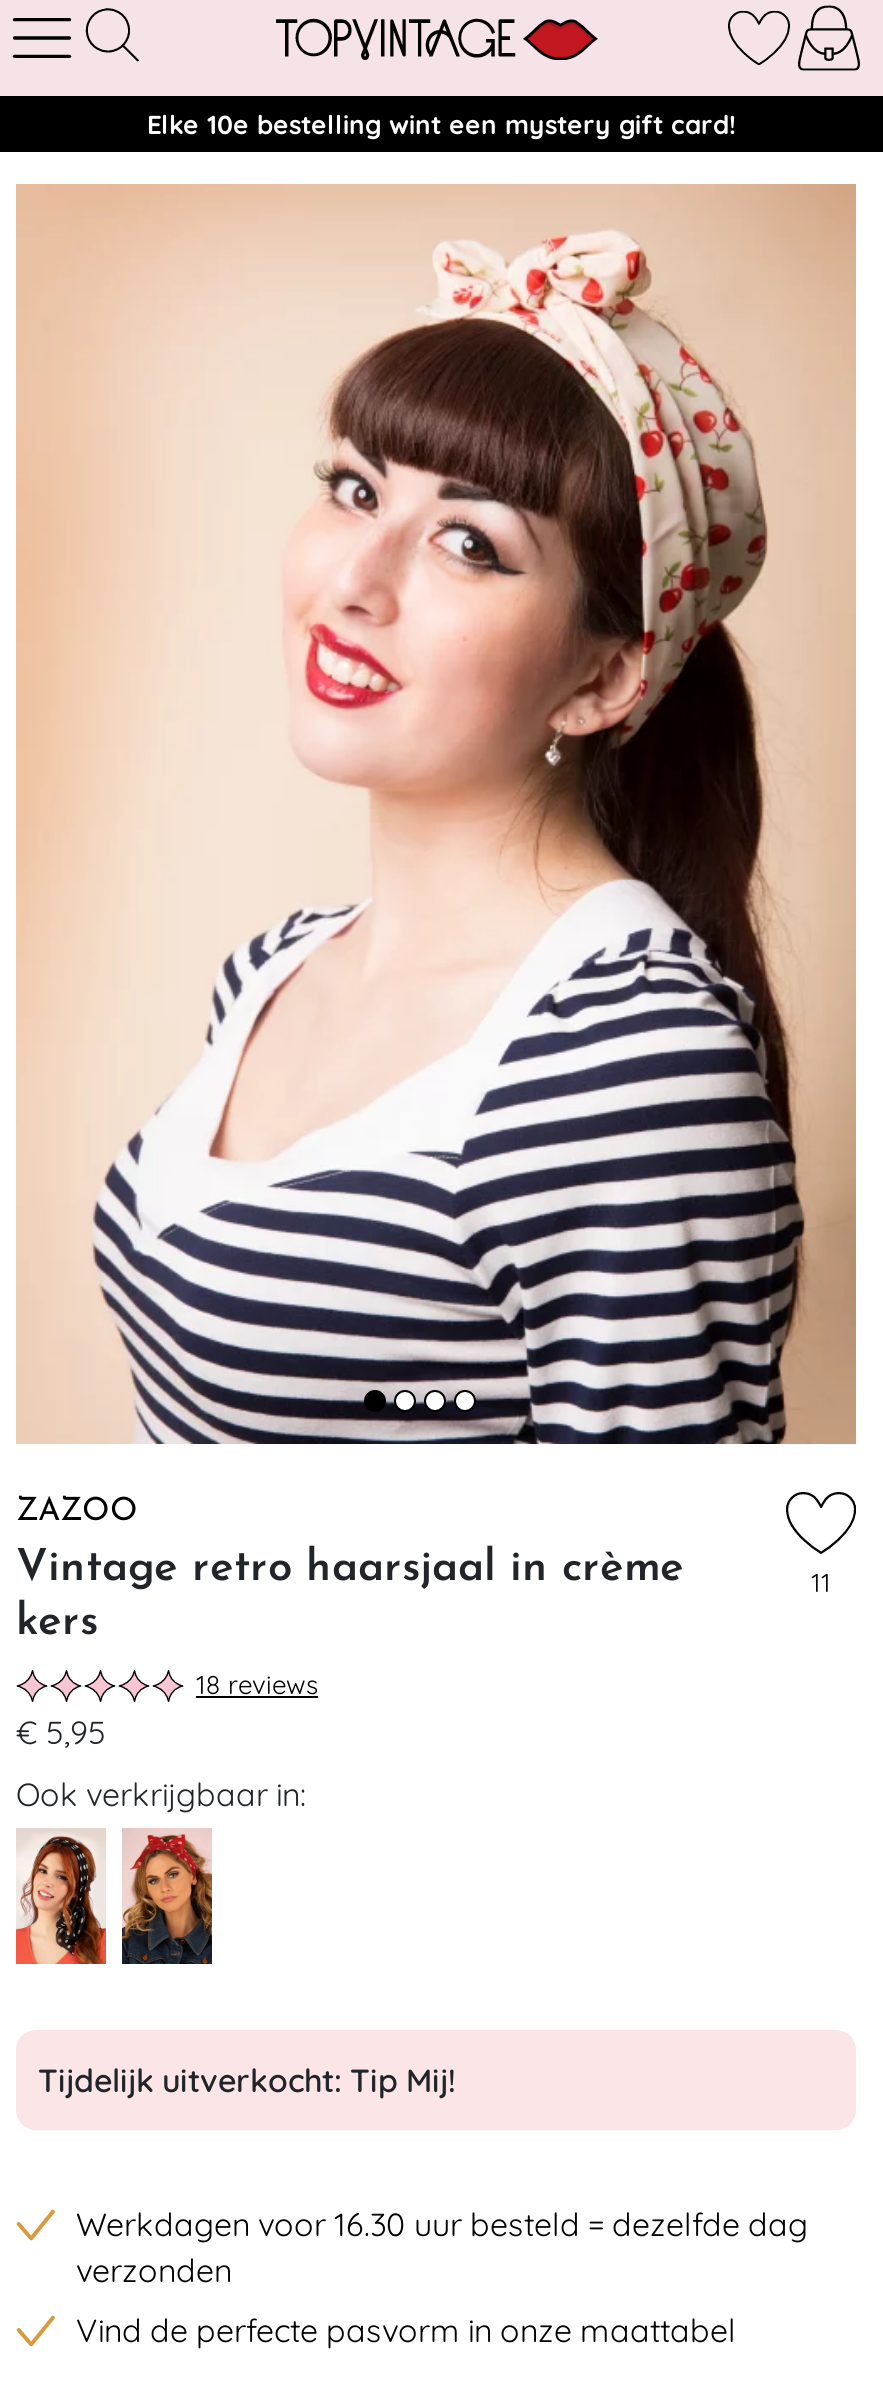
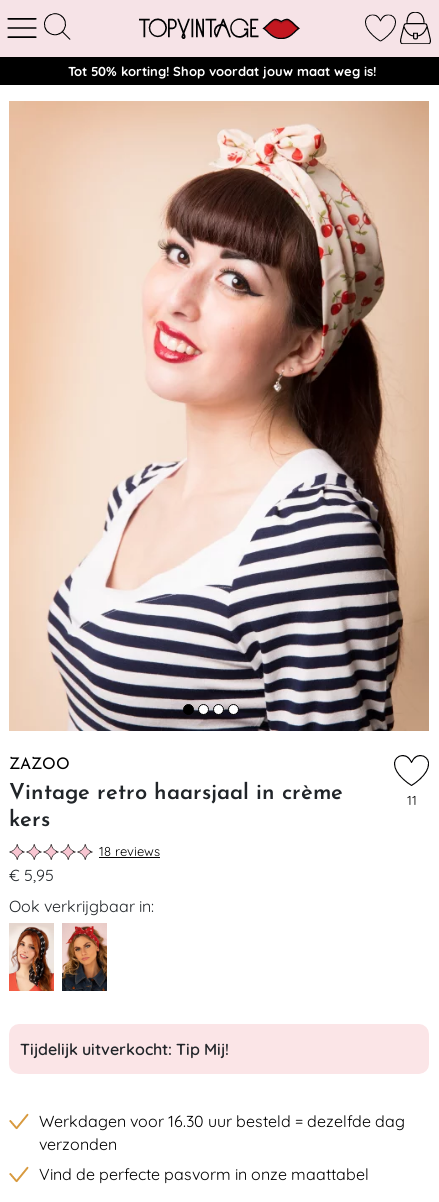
[147,108,735,140] Elke 10e bestelling wint een mystery gift card! -> [67,63,375,79] Tot 50% korting! Shop voordat jouw maat weg is!

